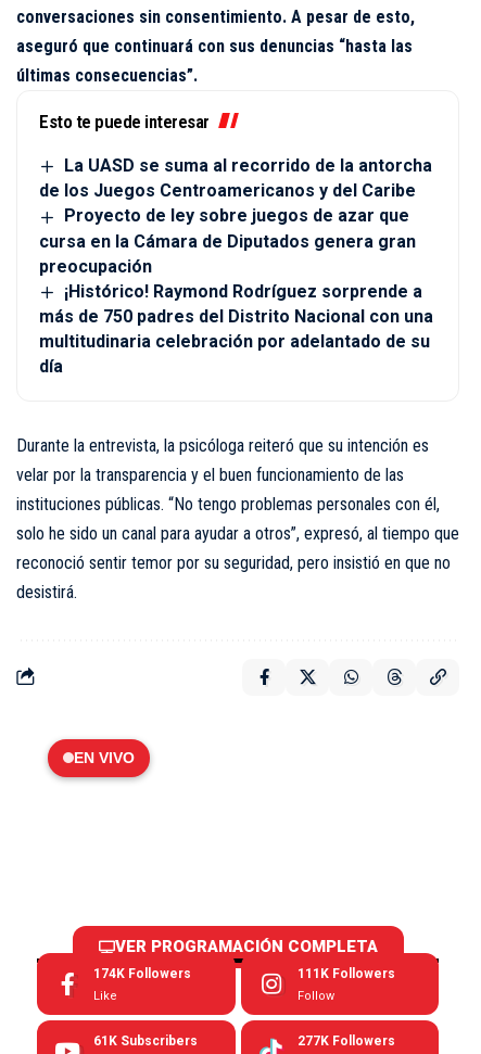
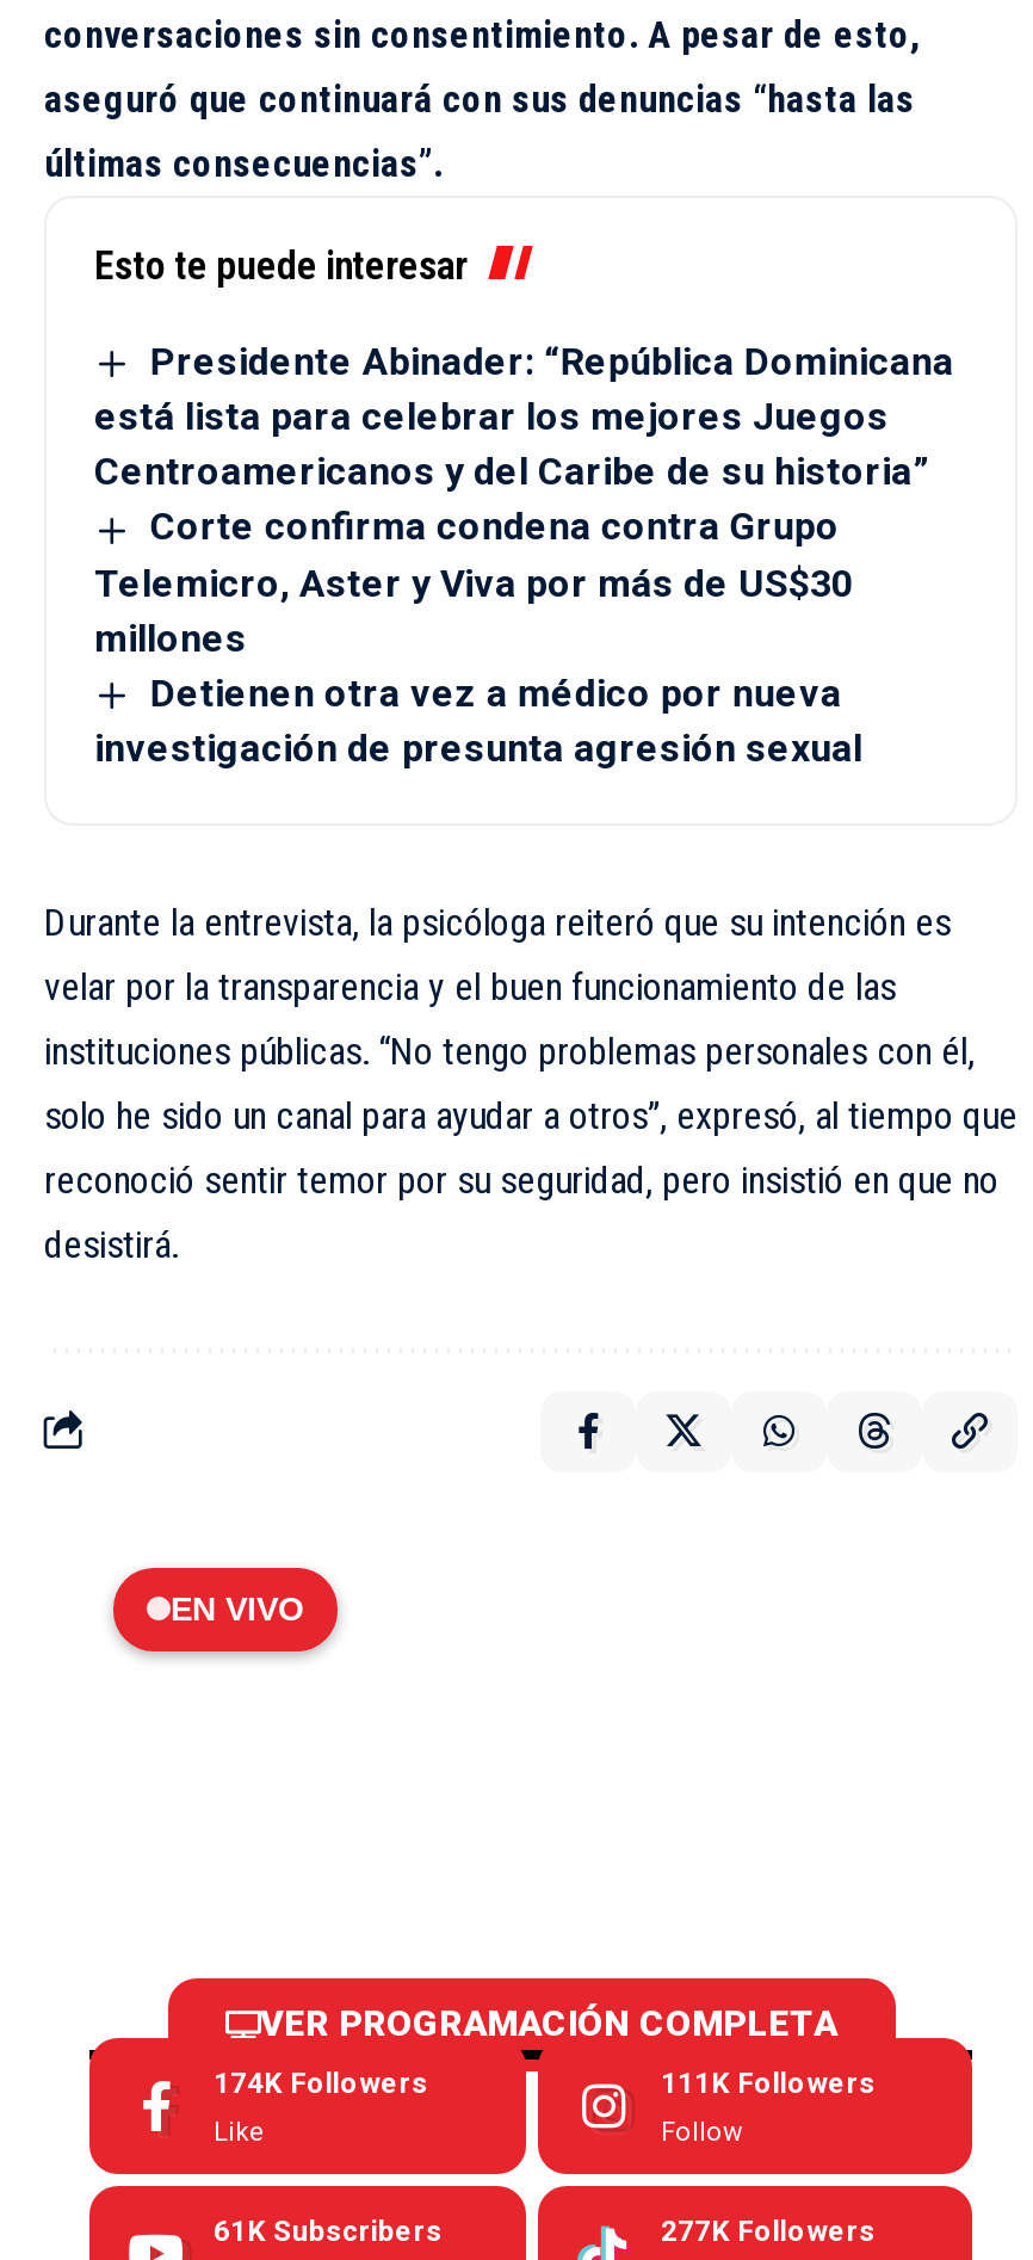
[39,155,433,376] La UASD se suma al recorrido de la antorcha | de los Juegos Centroamericanos y del Caribe | Proyecto de ley sobre juegos de azar que | cursa en la Cámara de Diputados genera gran | preocupación | ¡Histórico! Raymond Rodríguez sorprende a | más de 750 padres del Distrito Nacional con una | multitudinaria celebración por adelantado de su | día -> [94,339,954,770] Presidente Abinader: “República Dominicana | está lista para celebrar los mejores Juegos | Centroamericanos y del Caribe de su historia” | Corte confirma condena contra Grupo | Telemicro, Aster y Viva por más de US$30 | millones | Detienen otra vez a médico por nueva | investigación de presunta agresión sexual

